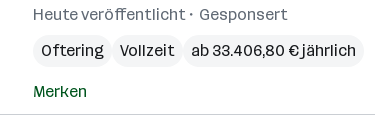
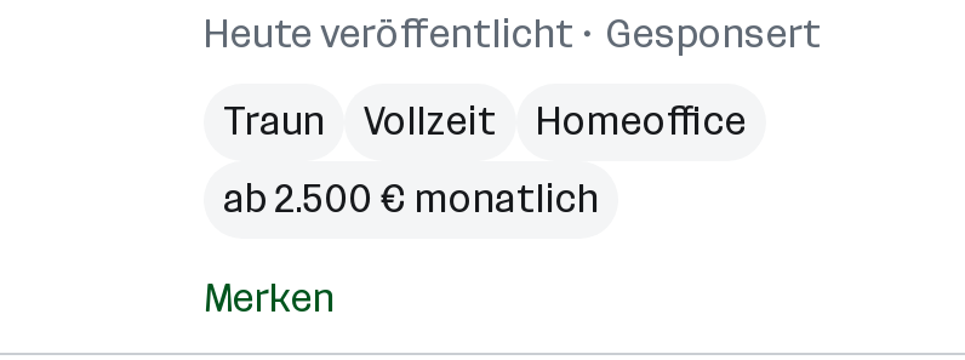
[41,41,104,60] Oftering -> [223,98,325,144] Traun
[191,41,356,60] ab 33.406,80 € jährlich -> [223,98,747,222] Homeoffice | ab 2.500 € monatlich

